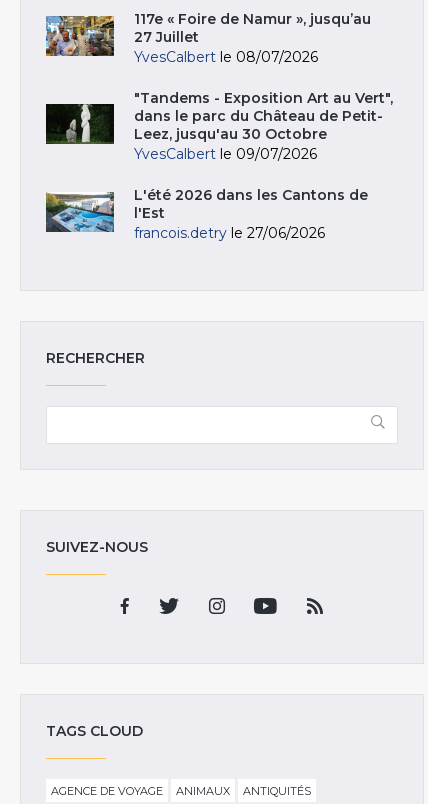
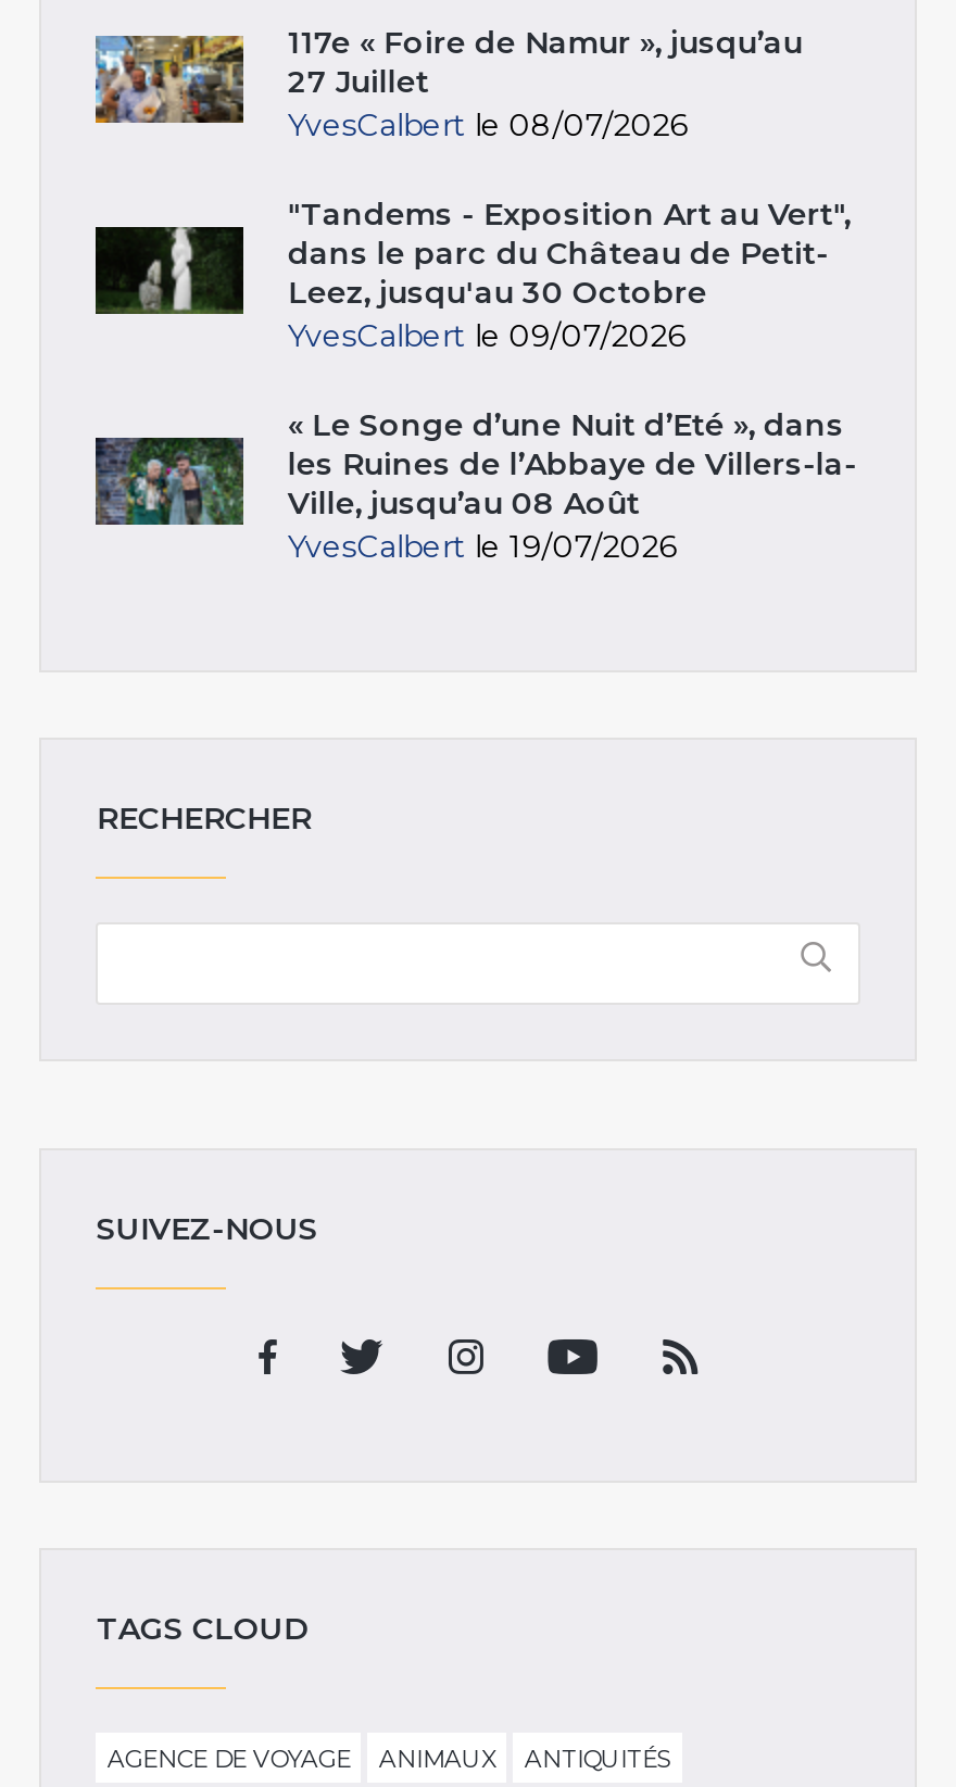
[45,186,368,242] [image] | L'été 2026 dans les Cantons de | l'Est | francois.detry le 27/06/2026 -> [96,405,857,566] [image] | « Le Songe d’une Nuit d’Eté », dans | les Ruines de l’Abbaye de Villers-la- | Ville, jusqu’au 08 Août | YvesCalbert le 19/07/2026

